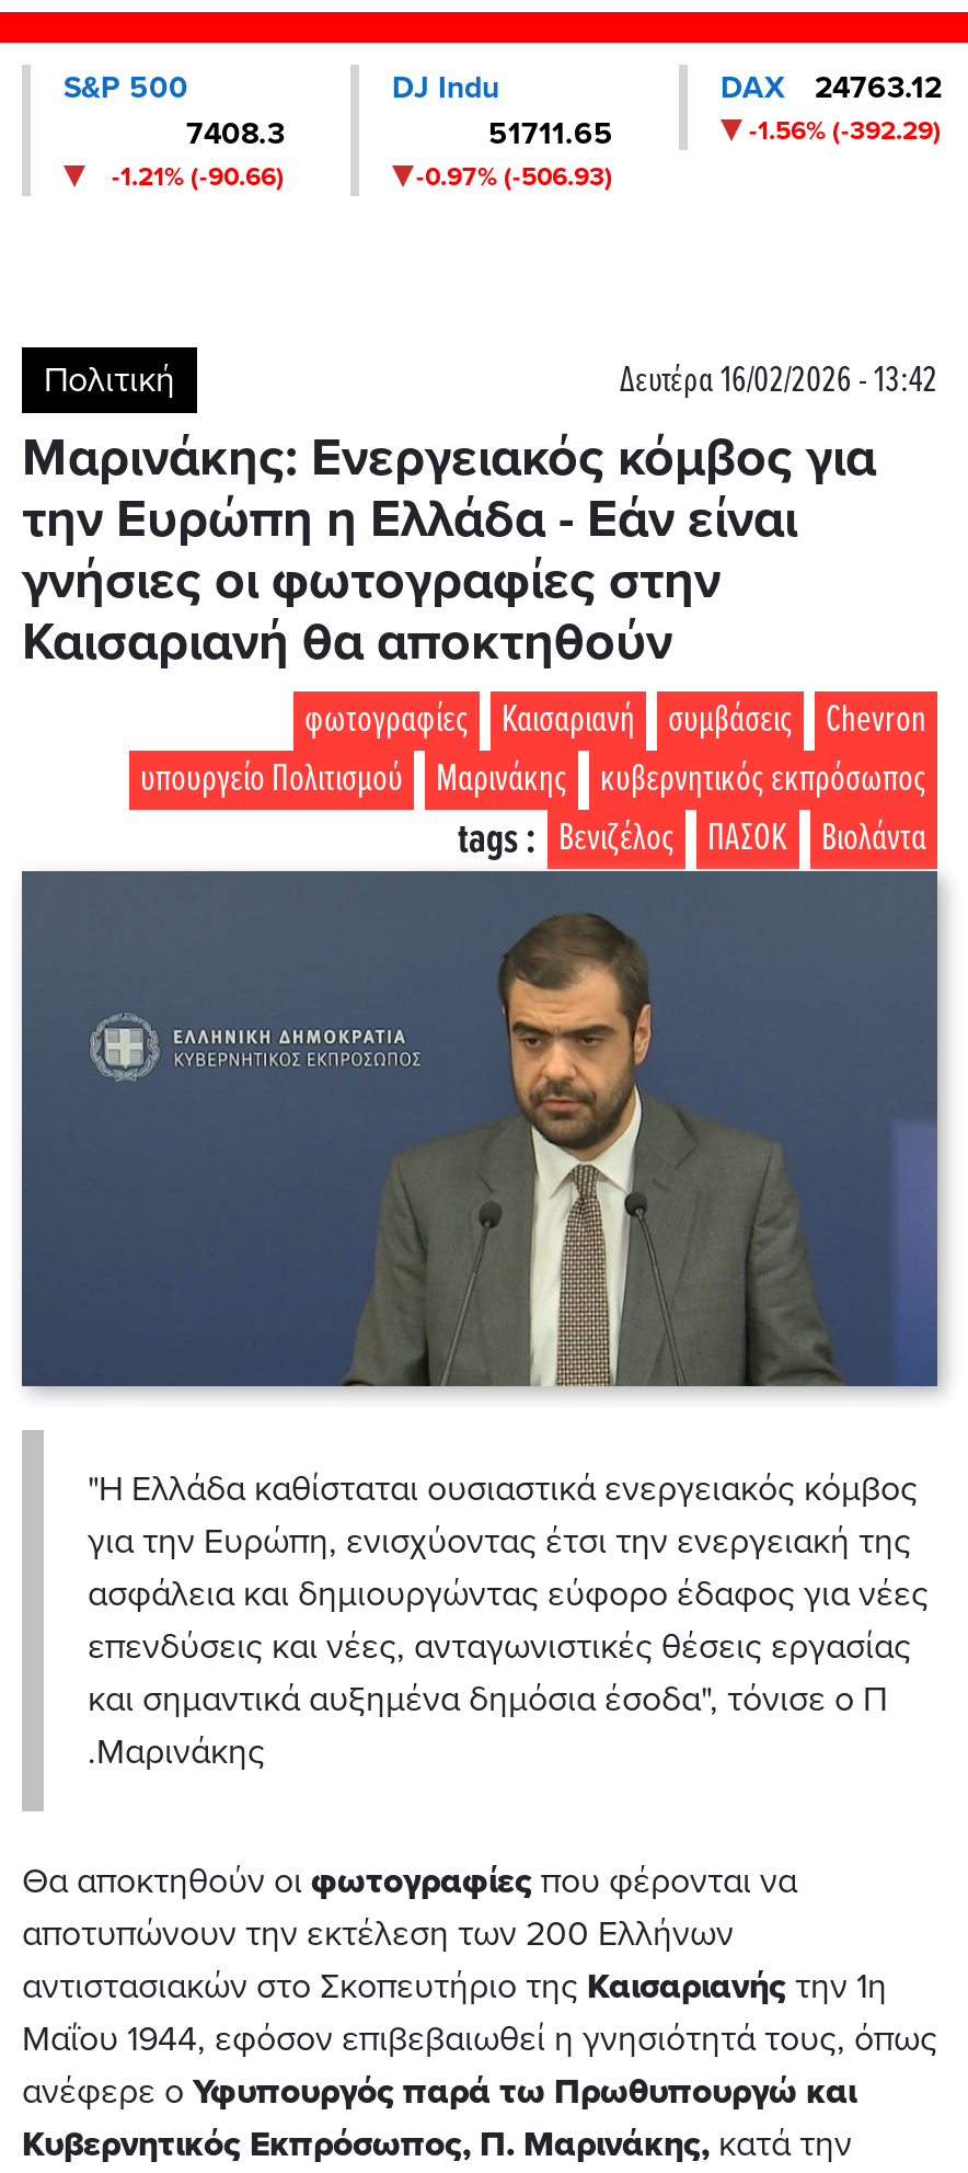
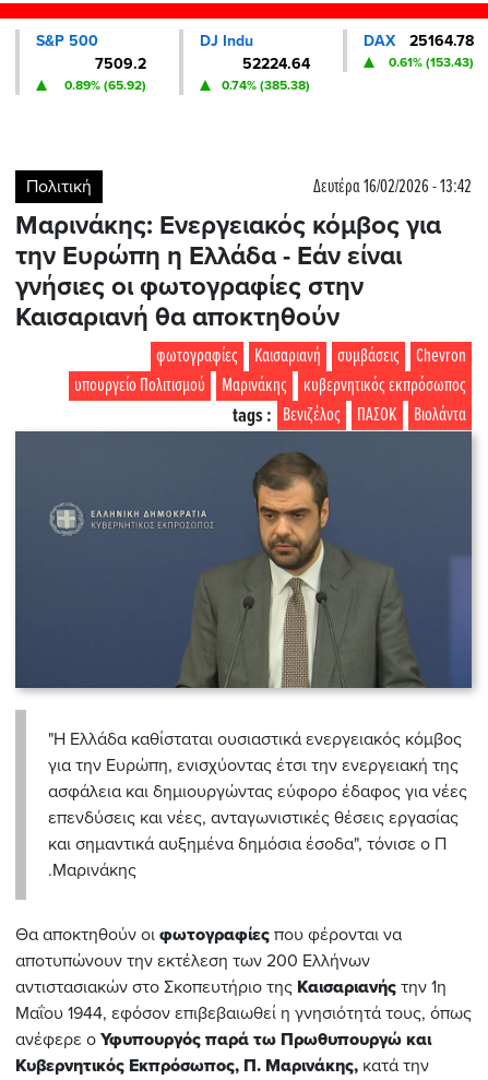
[721,69,942,106] DAX 24763.12 -> [364,32,474,50] DAX 25164.78
[186,115,285,152] 7408.3 -> [95,55,146,73] 7509.2
[488,115,613,152] 51711.65 -> [242,55,310,73] 52224.64
[749,115,942,146] -1.56% (-392.29) -> [389,55,474,70] 0.61% (153.43)
[112,161,285,192] -1.21% (-90.66) -> [64,78,146,93] 0.89% (65.92)
[416,161,613,192] -0.97% (-506.93) -> [222,78,310,93] 0.74% (385.38)

